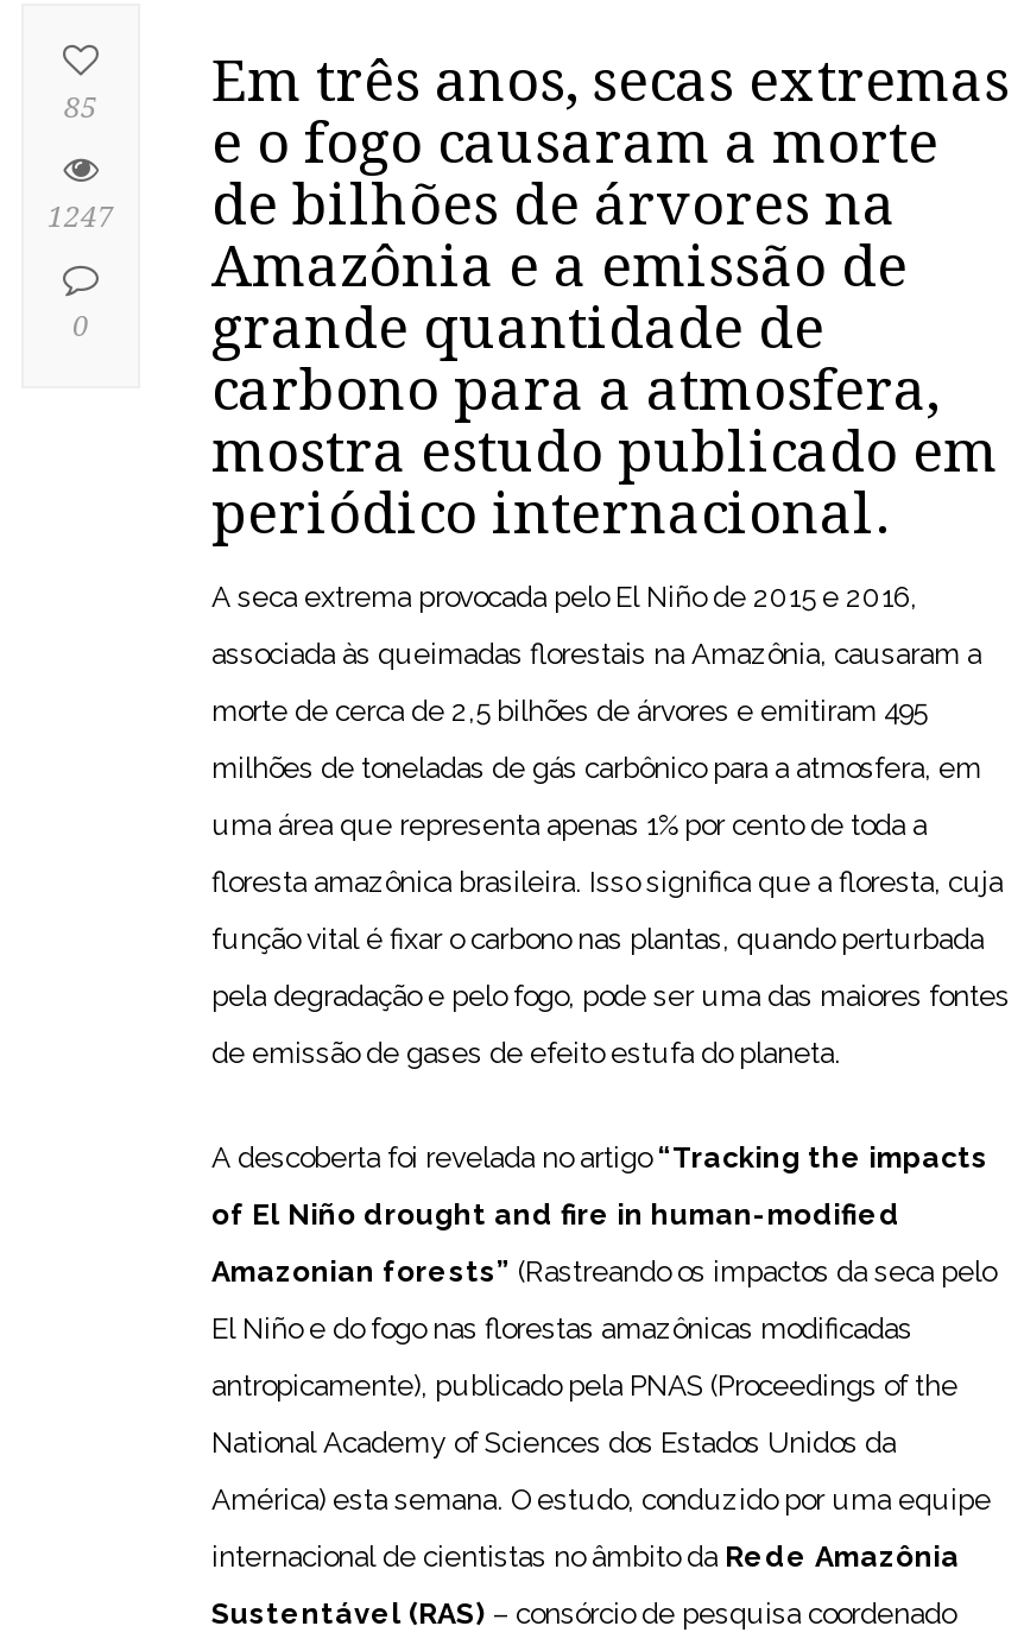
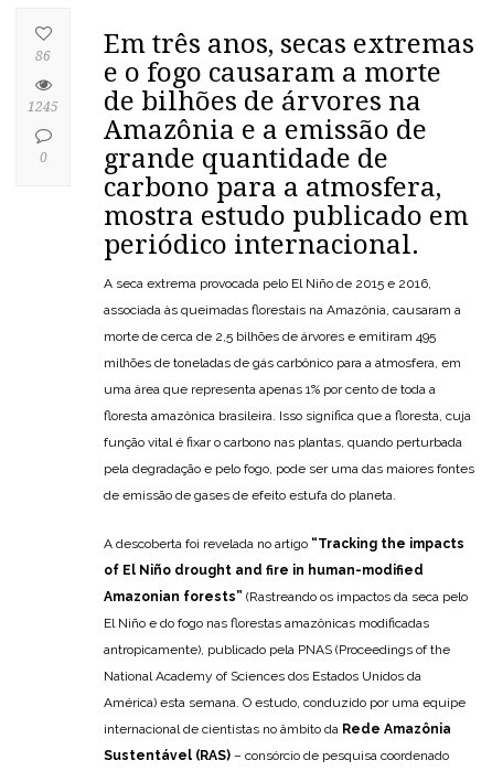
[64,92,97,125] 85 -> [35,49,51,64] 86
[48,201,114,235] 1247 -> [28,100,58,115] 1245

